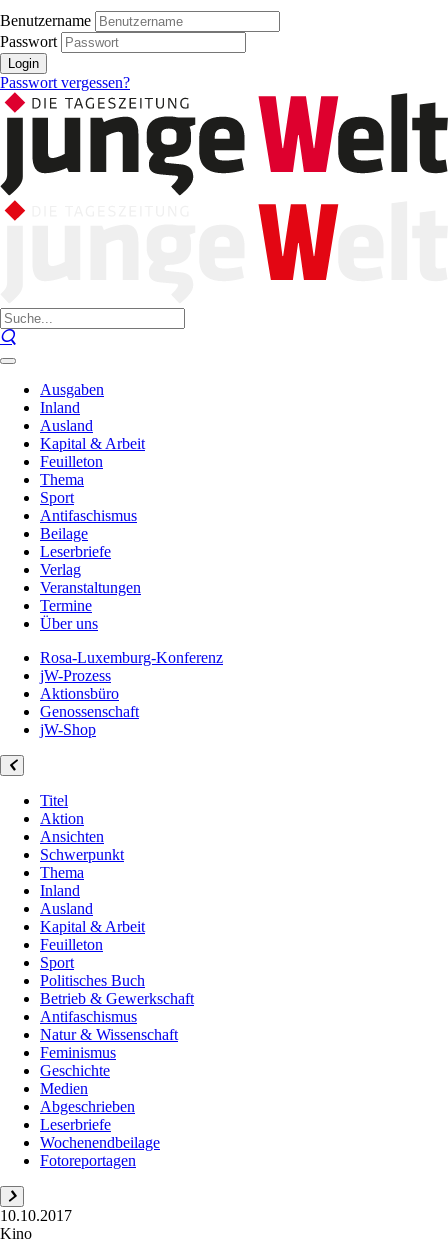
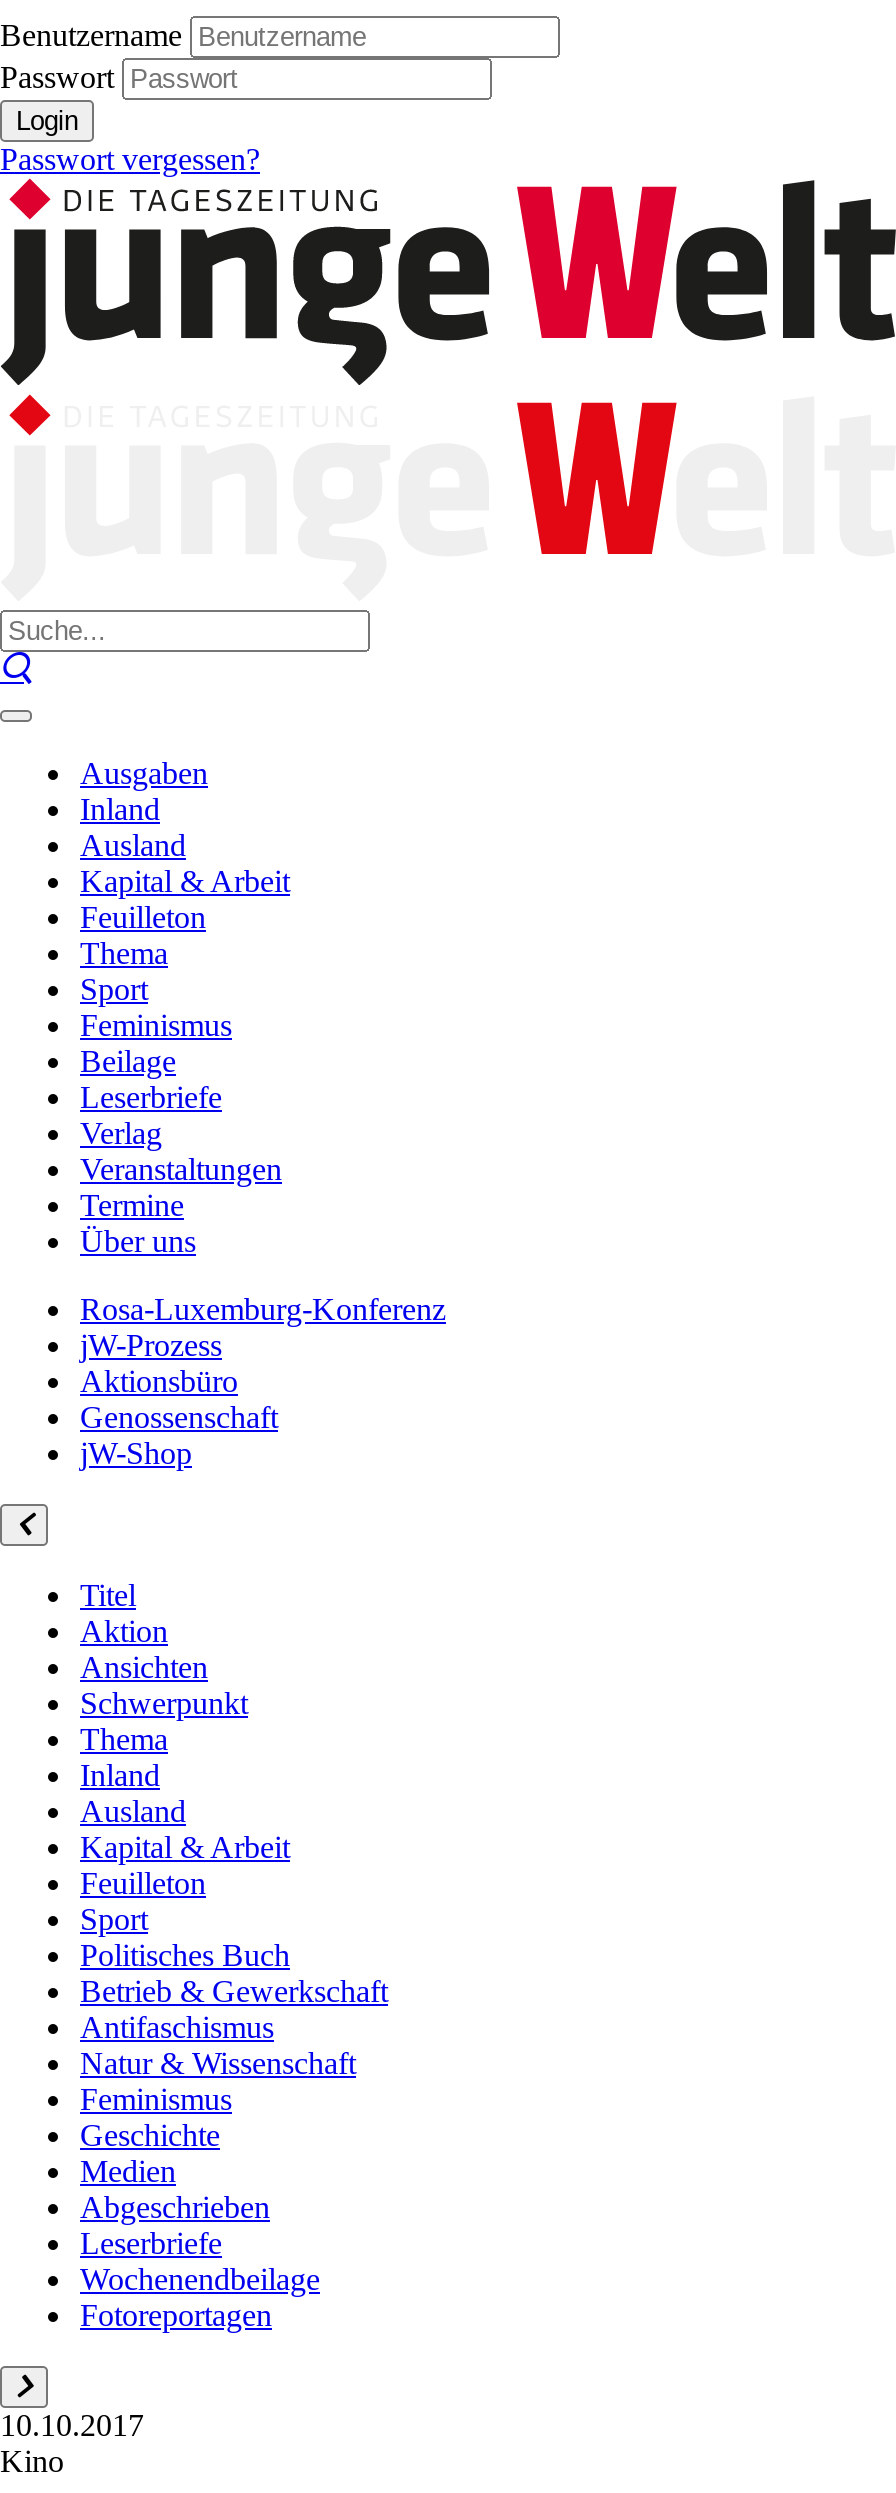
[40,507,137,524] Antifaschismus -> [80,1008,232,1042] Feminismus

